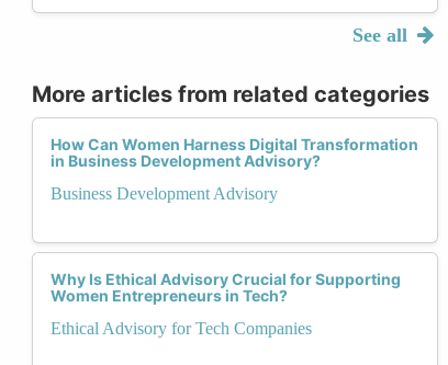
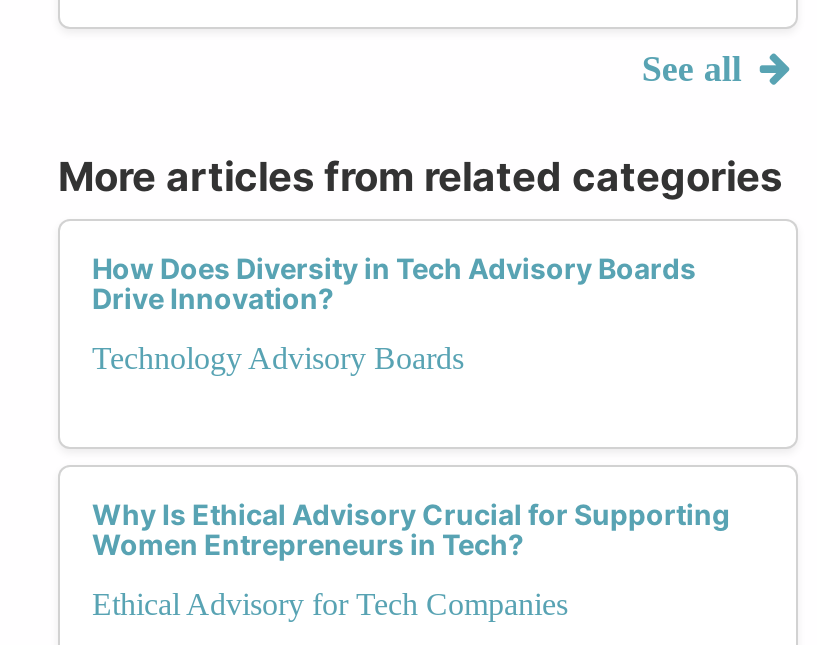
[51,135,418,170] How Can Women Harness Digital Transformation | in Business Development Advisory? -> [92,251,696,315] How Does Diversity in Tech Advisory Boards | Drive Innovation?
[51,184,278,203] Business Development Advisory -> [92,341,464,375] Technology Advisory Boards

